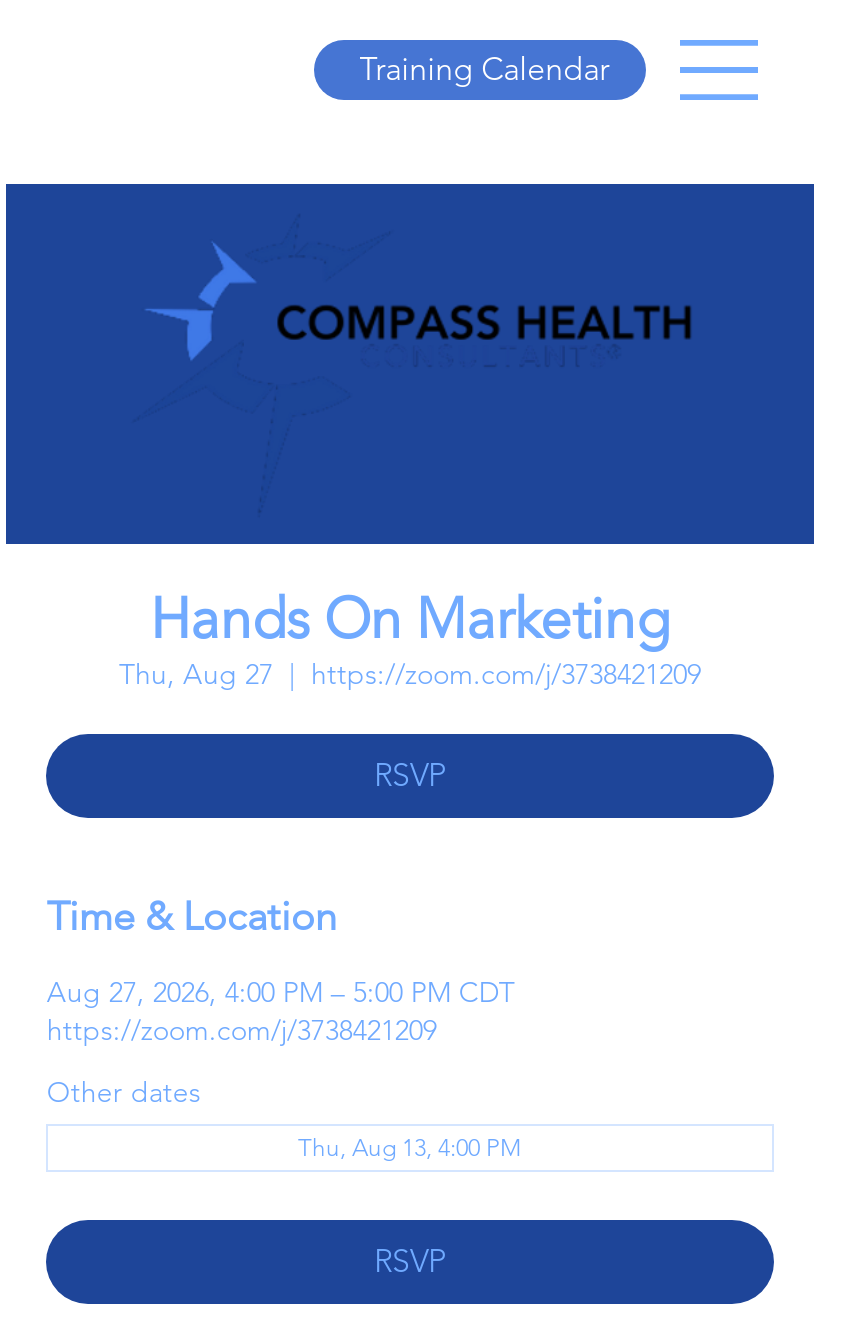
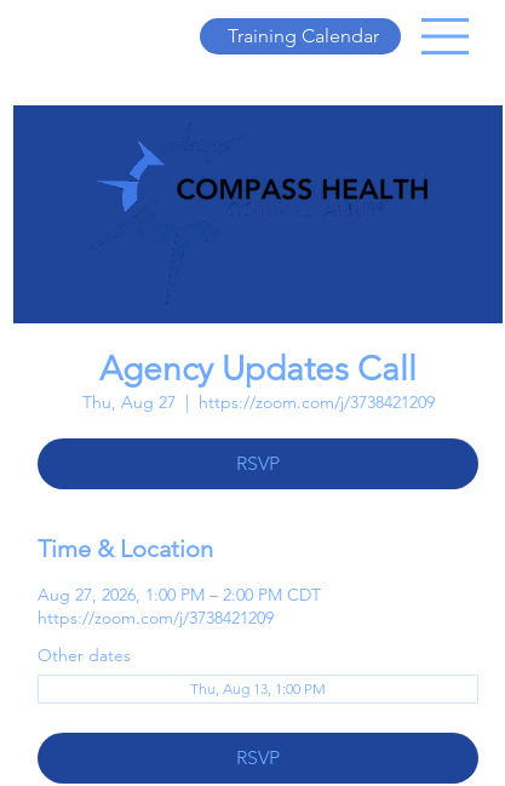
[150,587,670,653] Hands On Marketing -> [99,349,417,389] Agency Updates Call
[47,975,515,1011] Aug 27, 2026, 4:00 PM – 5:00 PM CDT -> [38,584,321,606] Aug 27, 2026, 1:00 PM – 2:00 PM CDT
[298,1133,522,1163] Thu, Aug 13, 4:00 PM -> [190,680,326,698] Thu, Aug 13, 1:00 PM

